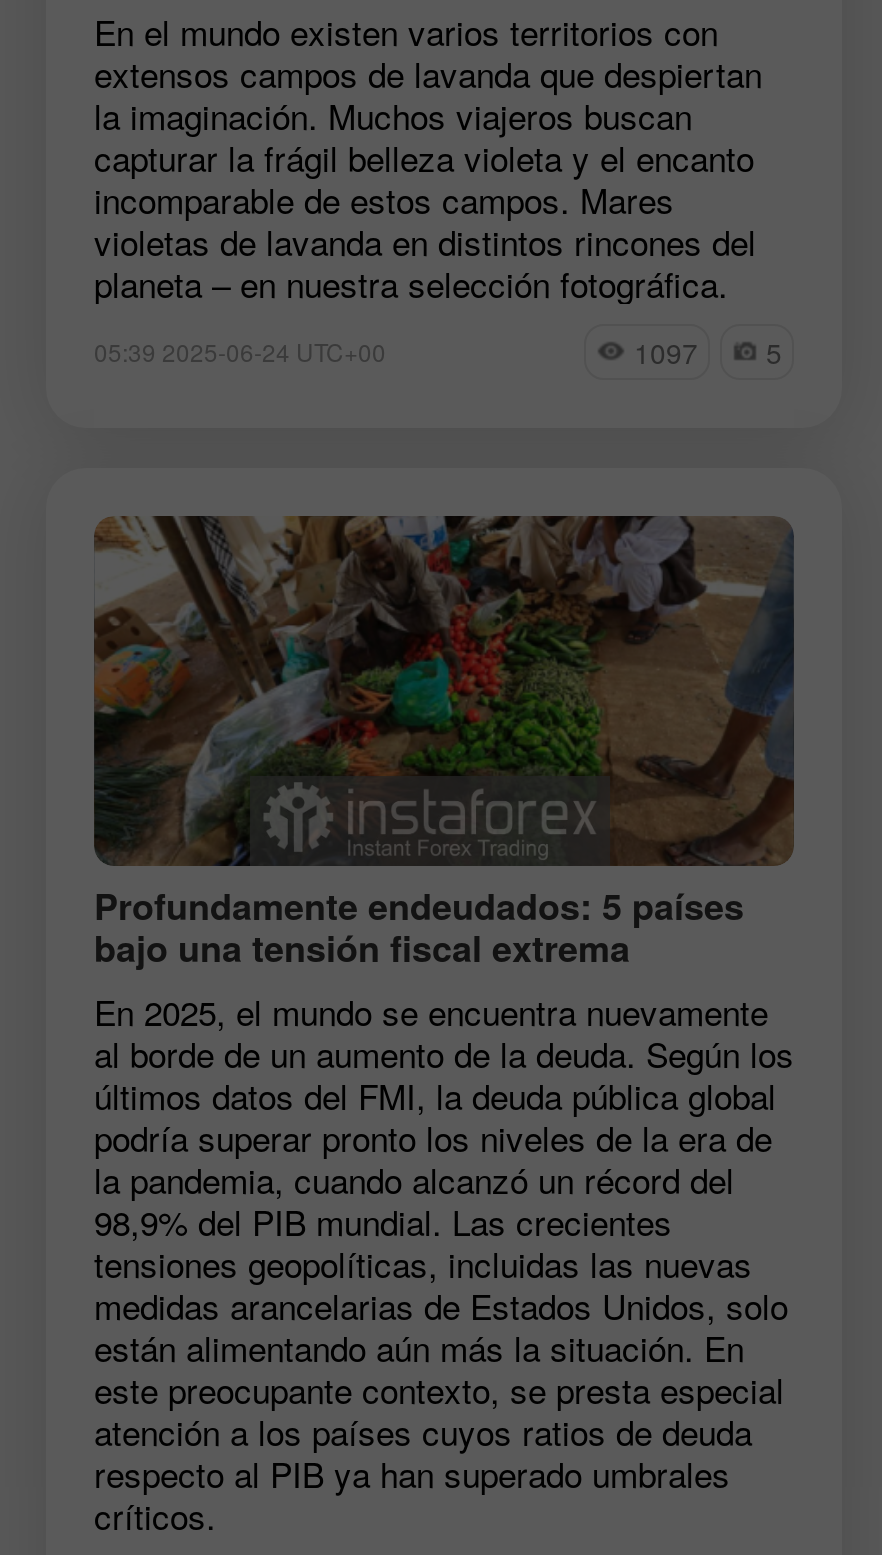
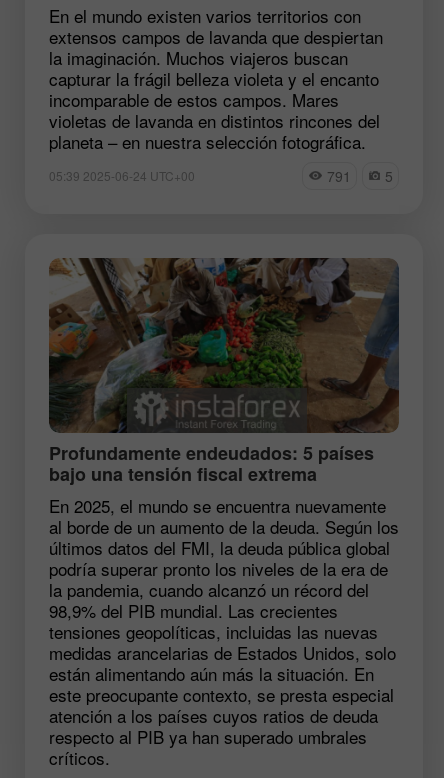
[634,332,782,372] 1097 5 -> [327,166,393,186] 791 5

